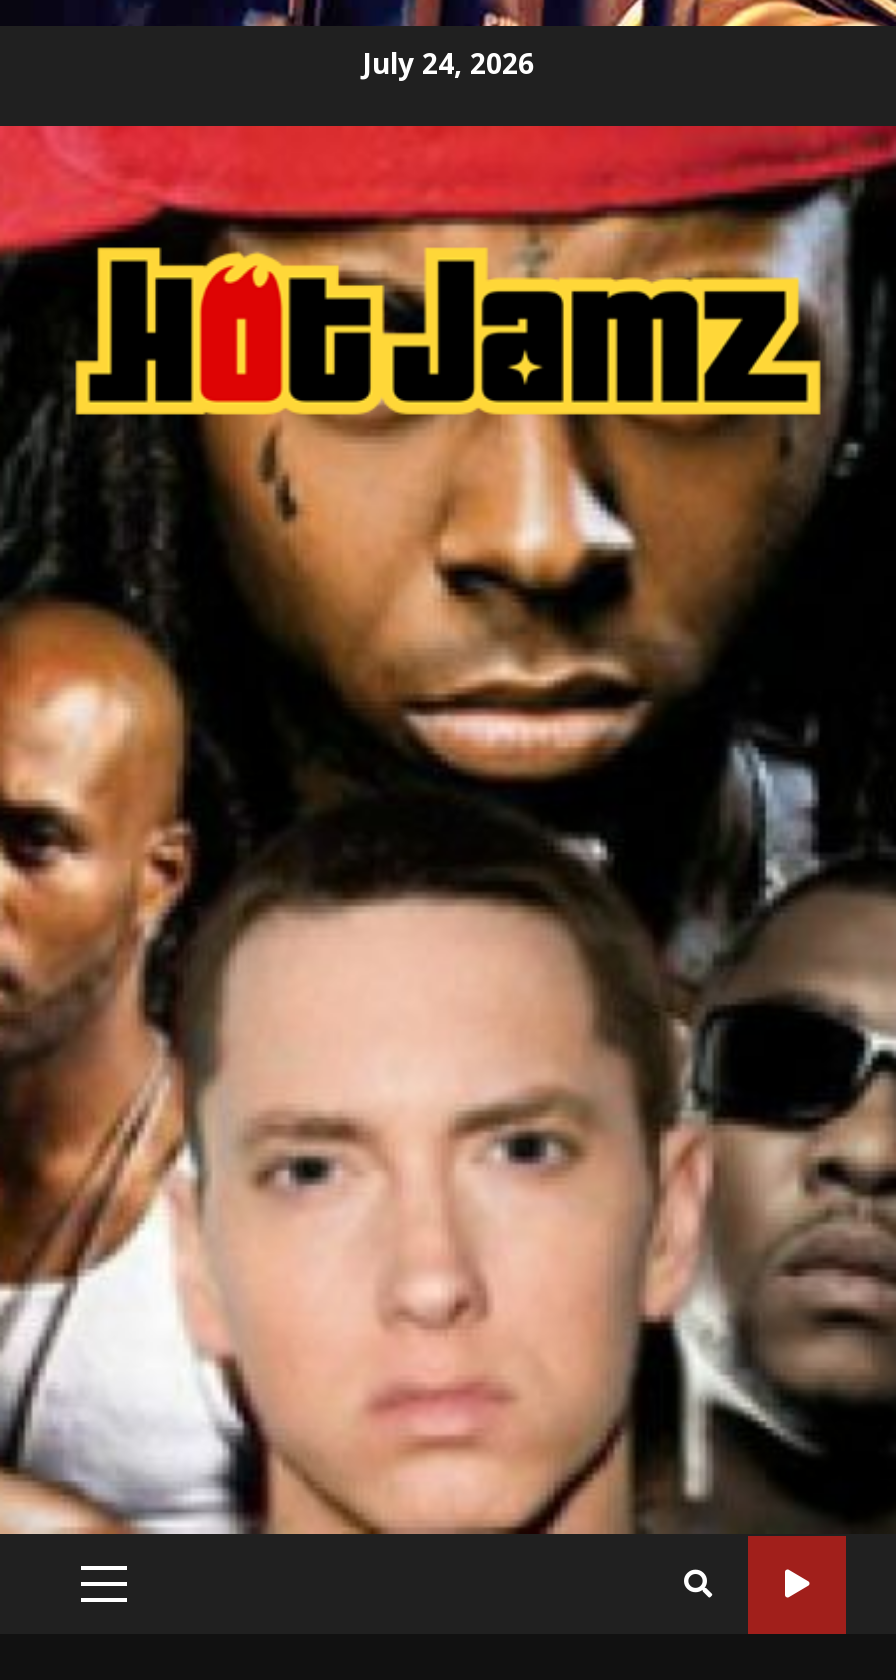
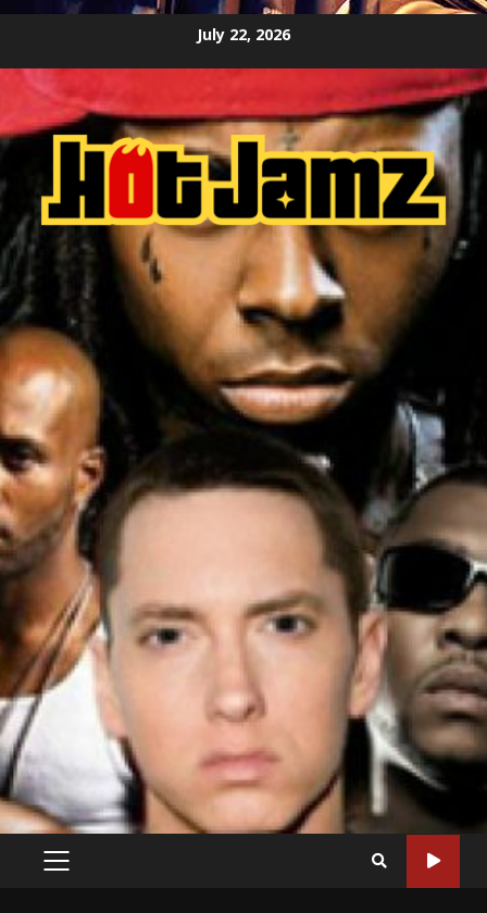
[362,43,534,81] July 24, 2026 -> [197,23,290,44] July 22, 2026

